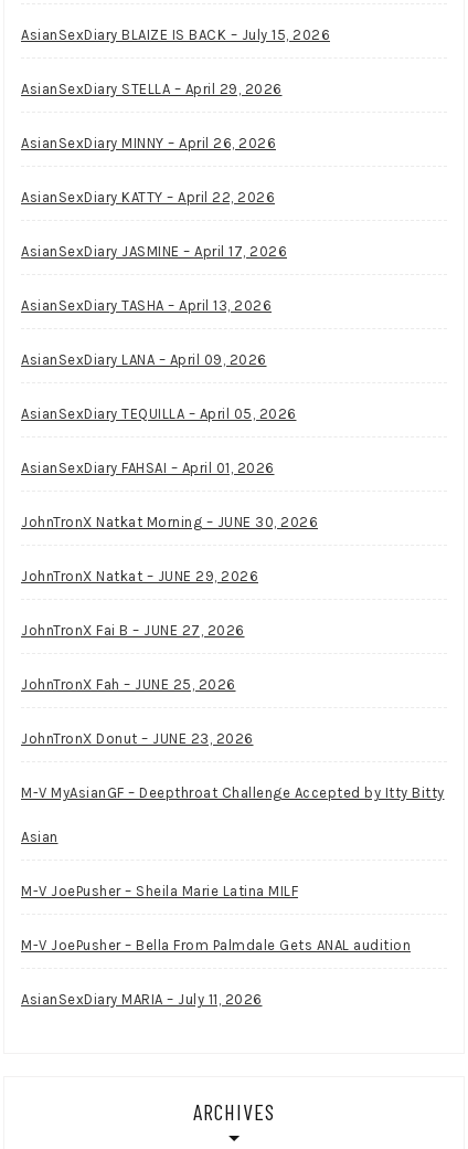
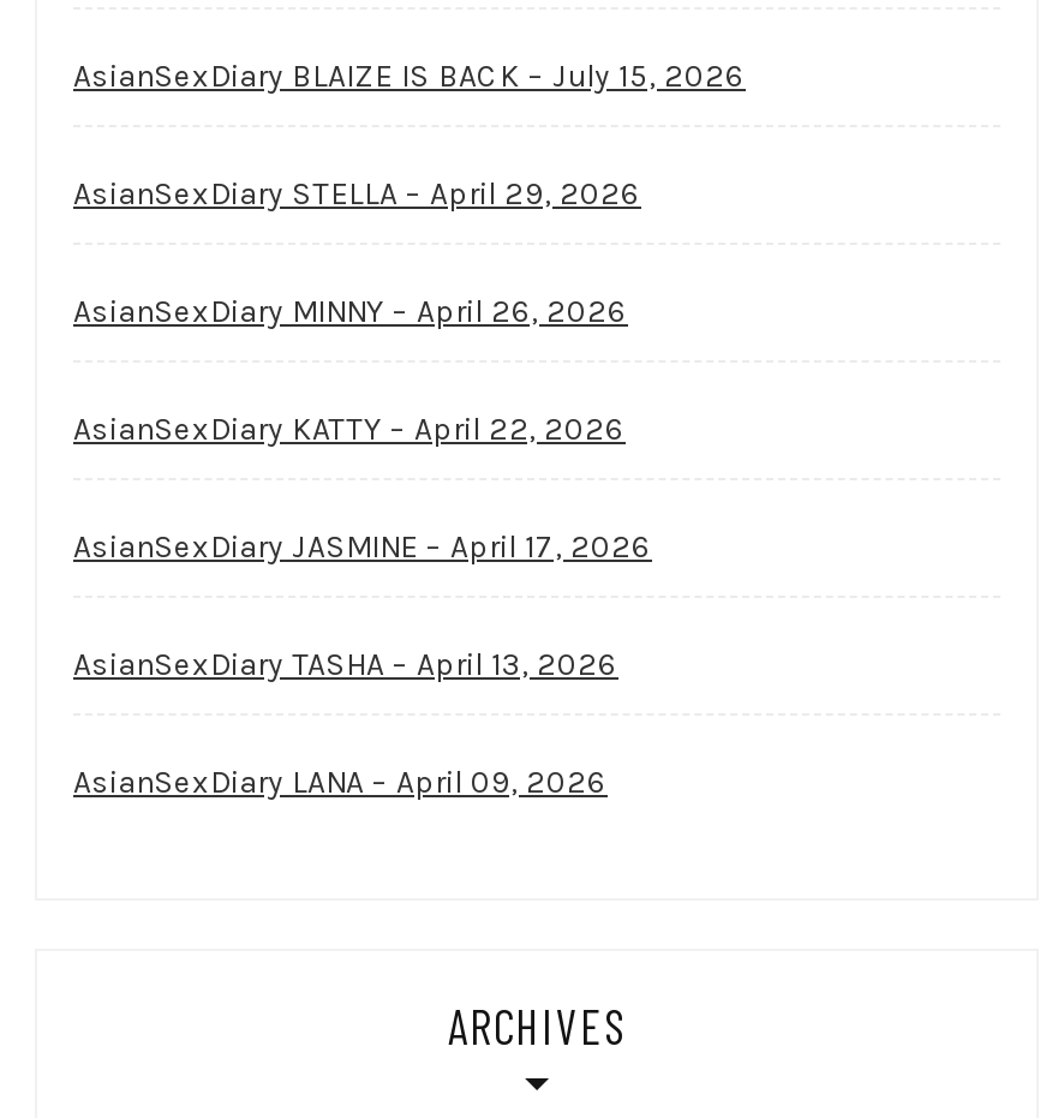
[21,405,444,1008] AsianSexDiary TEQUILLA – April 05, 2026 | AsianSexDiary FAHSAI – April 01, 2026 | JohnTronX Natkat Morning – JUNE 30, 2026 | JohnTronX Natkat – JUNE 29, 2026 | JohnTronX Fai B – JUNE 27, 2026 | JohnTronX Fah – JUNE 25, 2026 | JohnTronX Donut – JUNE 23, 2026 | M-V MyAsianGF – Deepthroat Challenge Accepted by Itty Bitty | Asian | M-V JoePusher – Sheila Marie Latina MILF | M-V JoePusher – Bella From Palmdale Gets ANAL audition | AsianSexDiary MARIA – July 11, 2026 -> none

